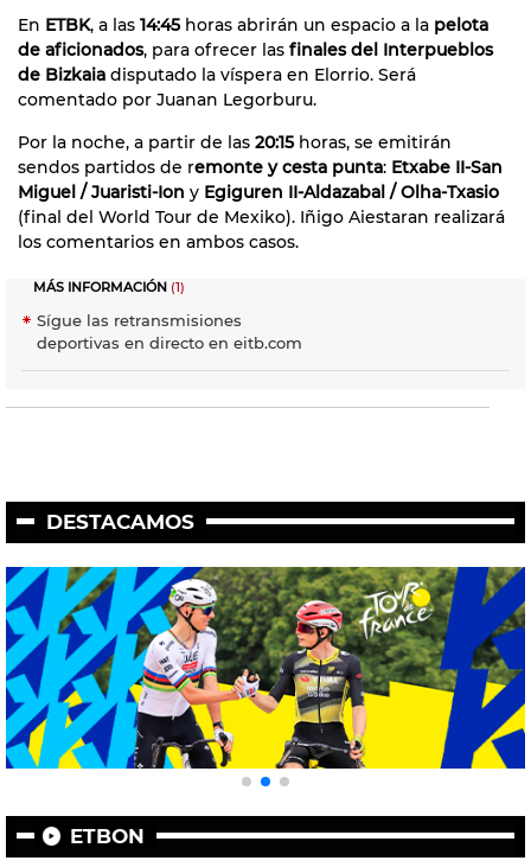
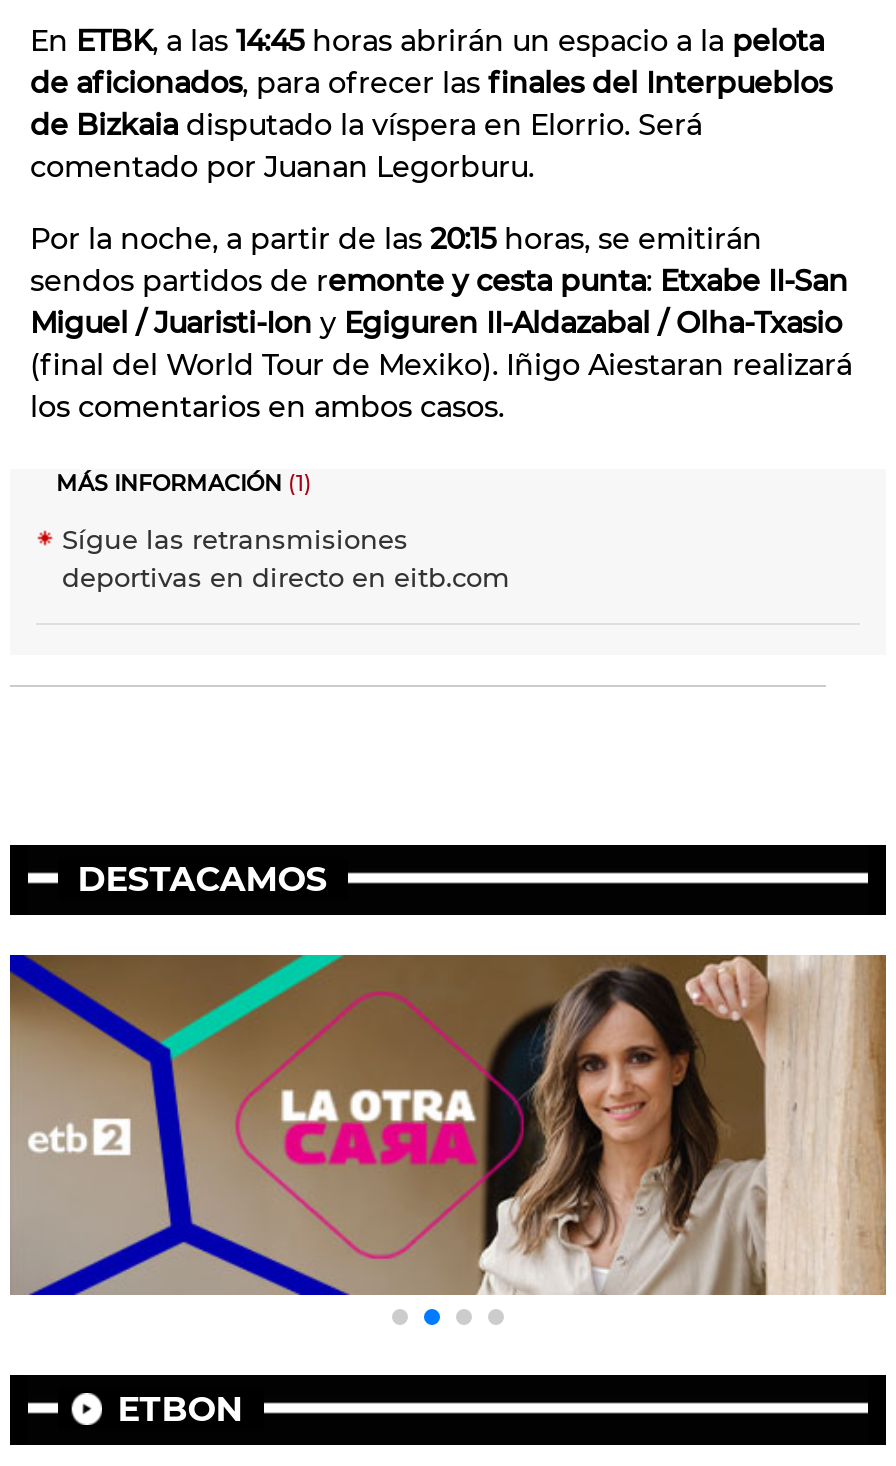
[5,566,526,788] [image] -> [8,953,888,1327] [image]

